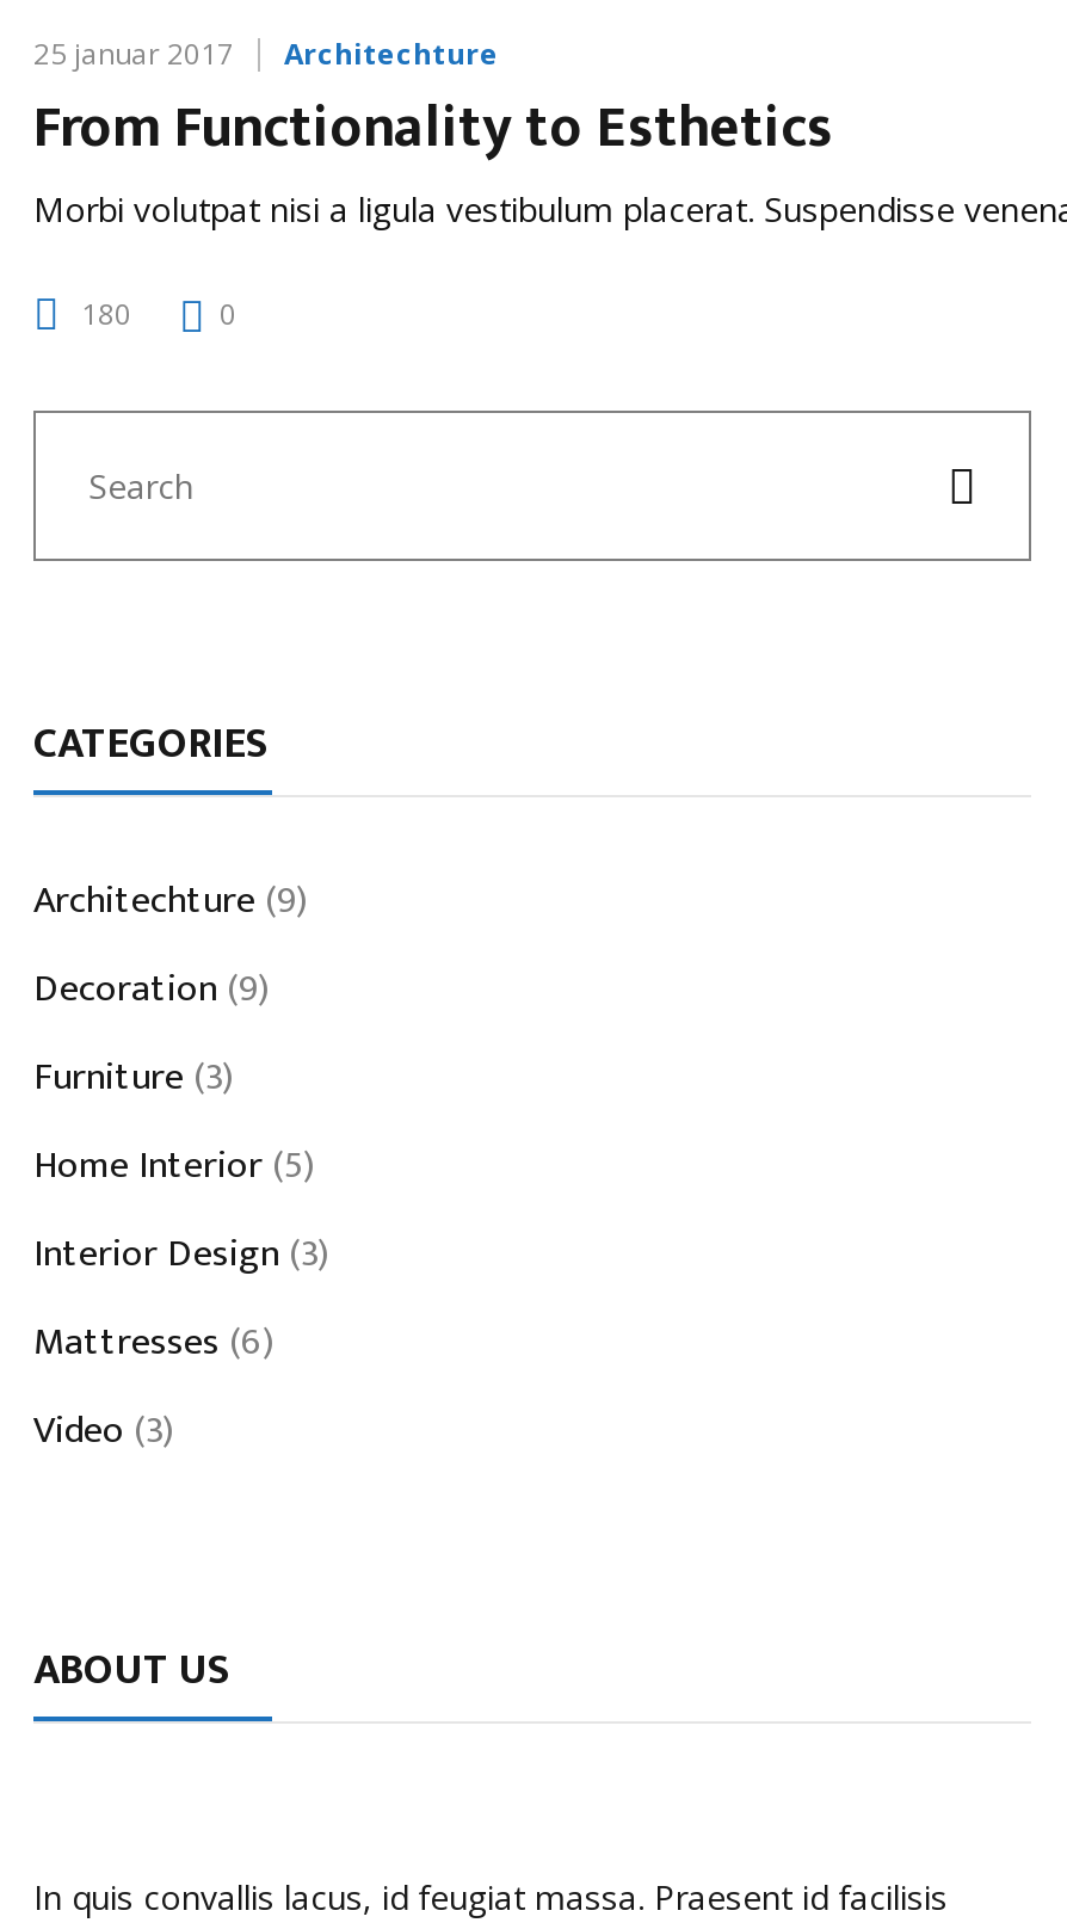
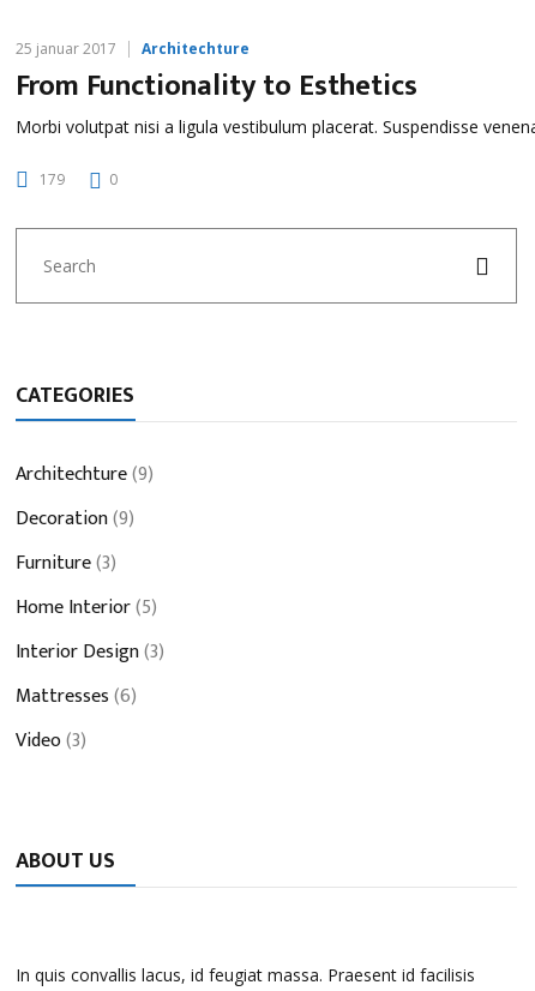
[81,294,131,334] 180 -> [40,169,65,190] 179

